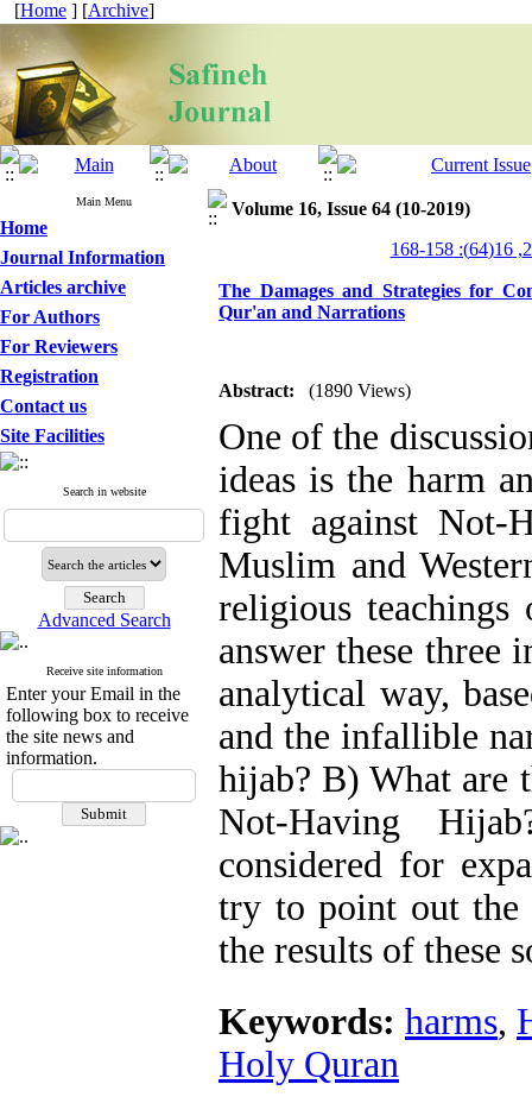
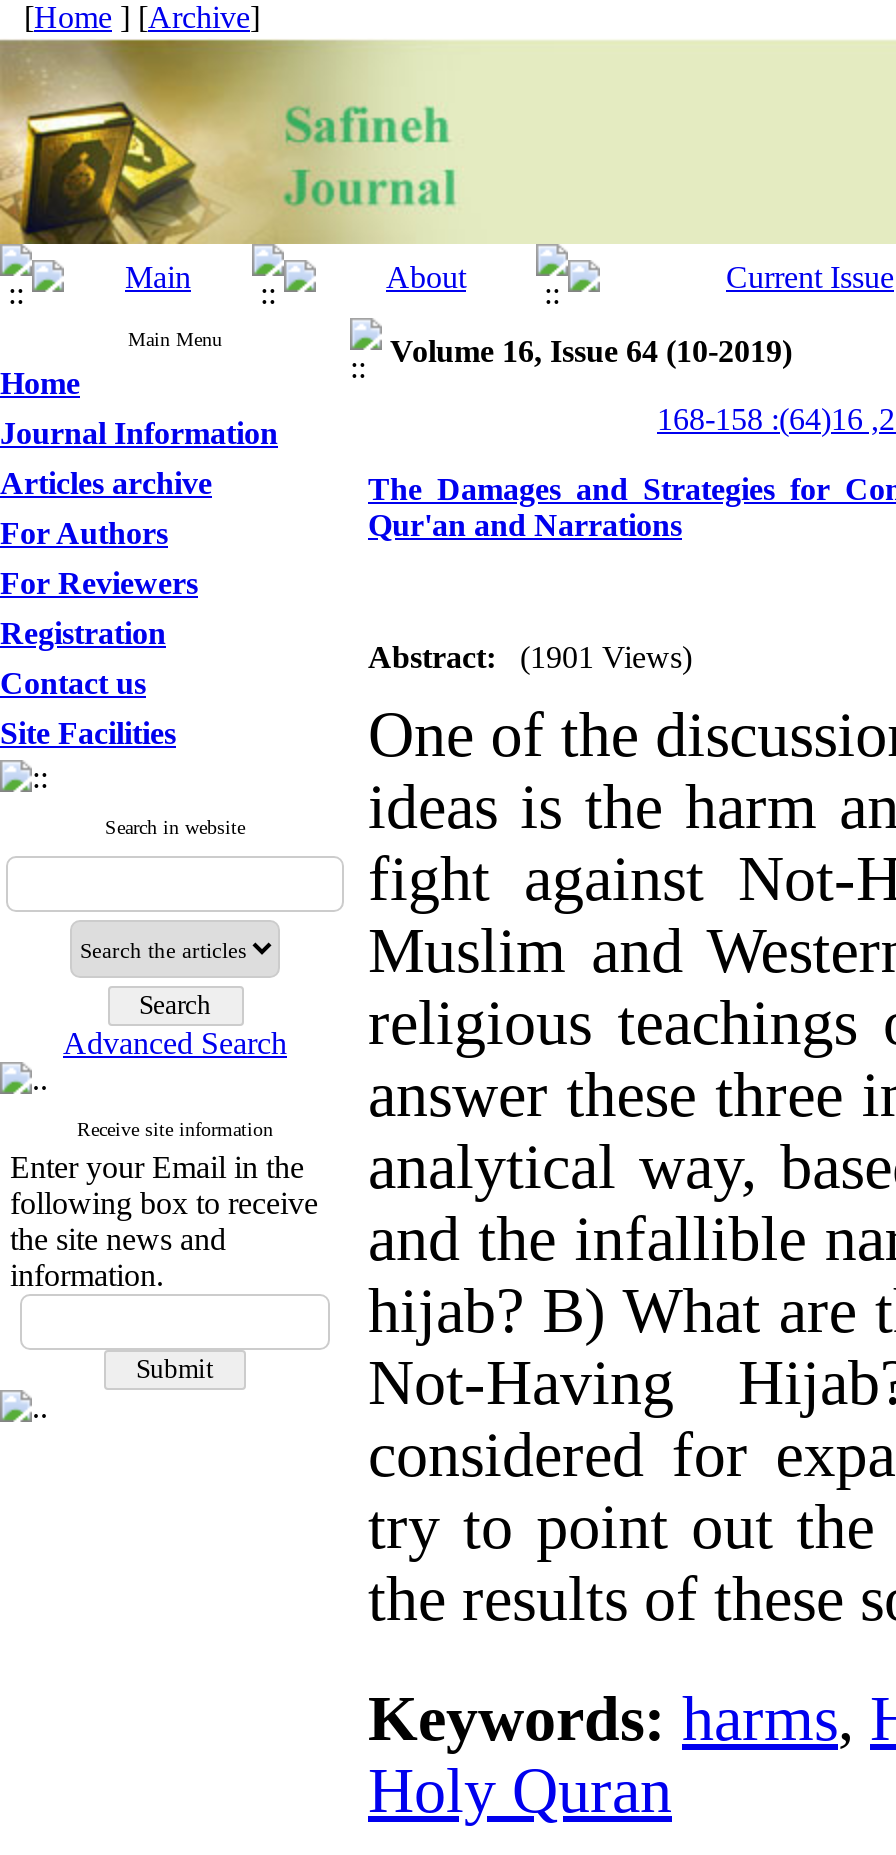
[218,380,411,401] Abstract: (1890 Views) -> [368,640,692,674] Abstract: (1901 Views)

